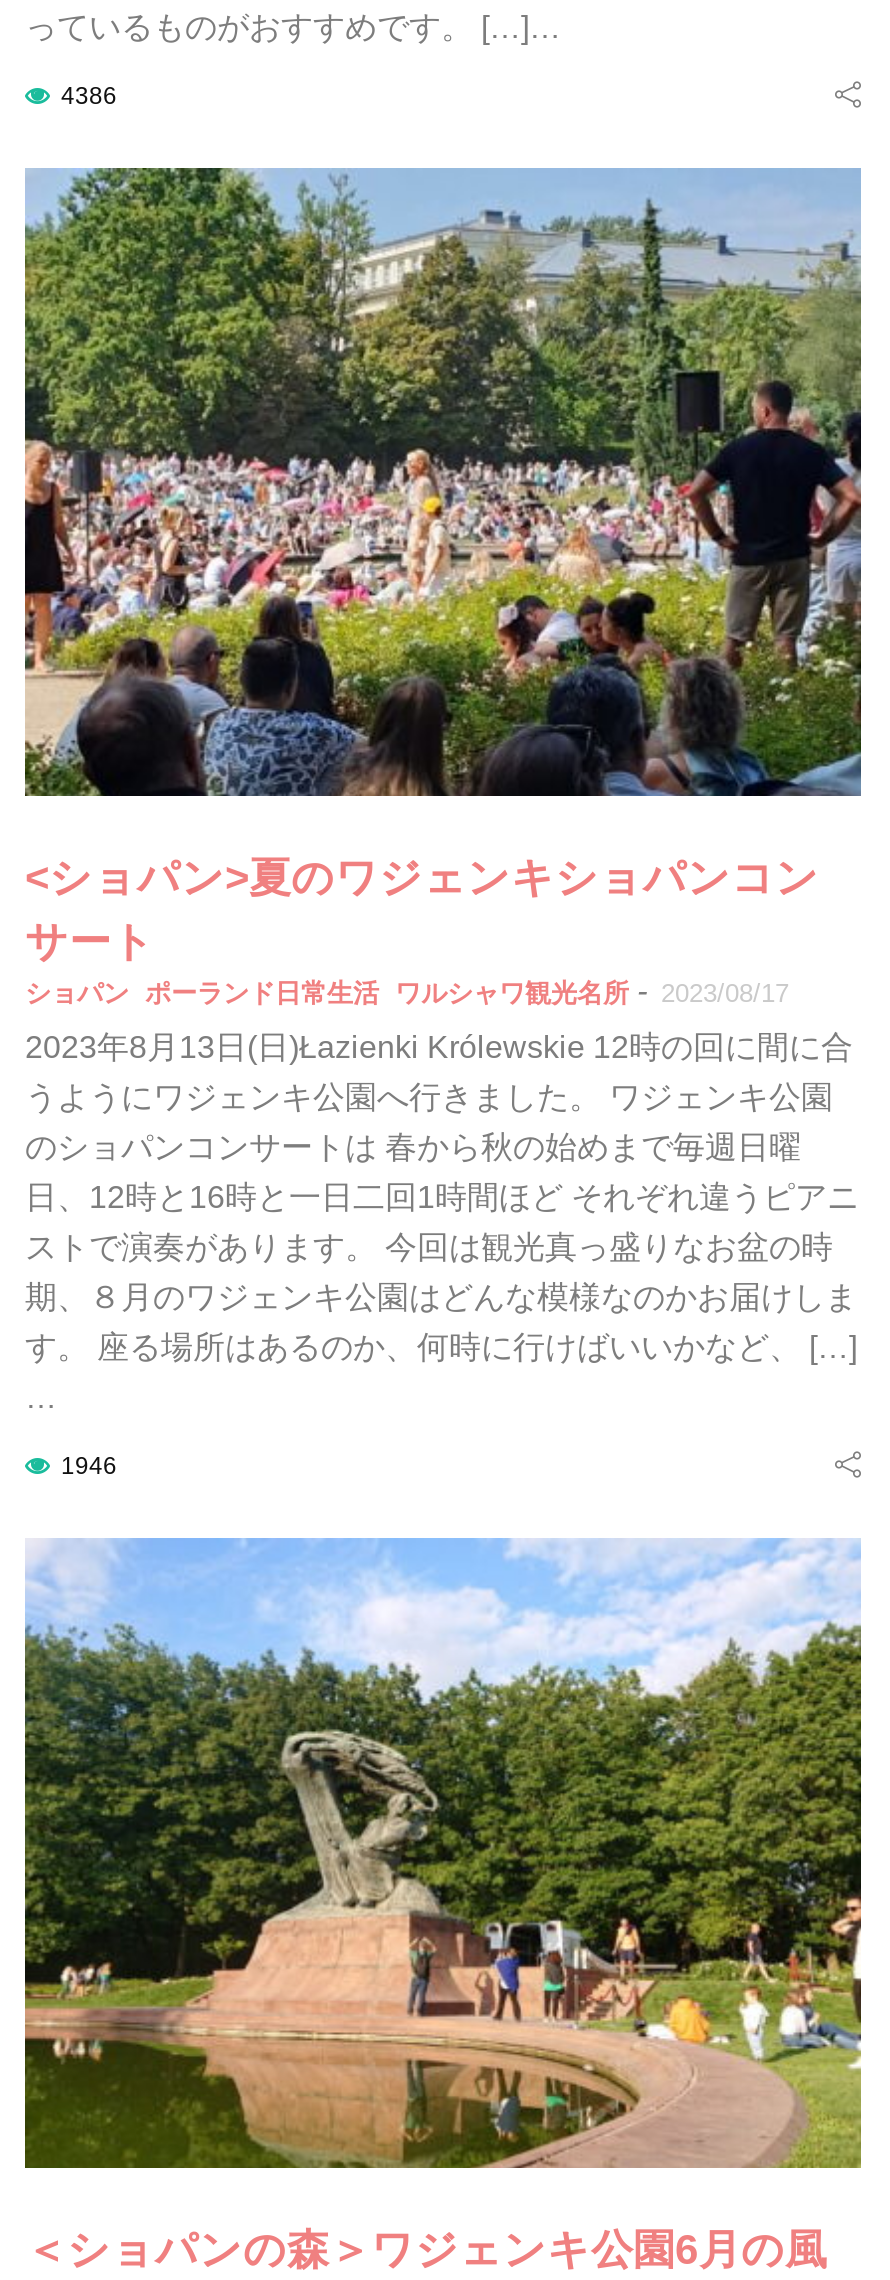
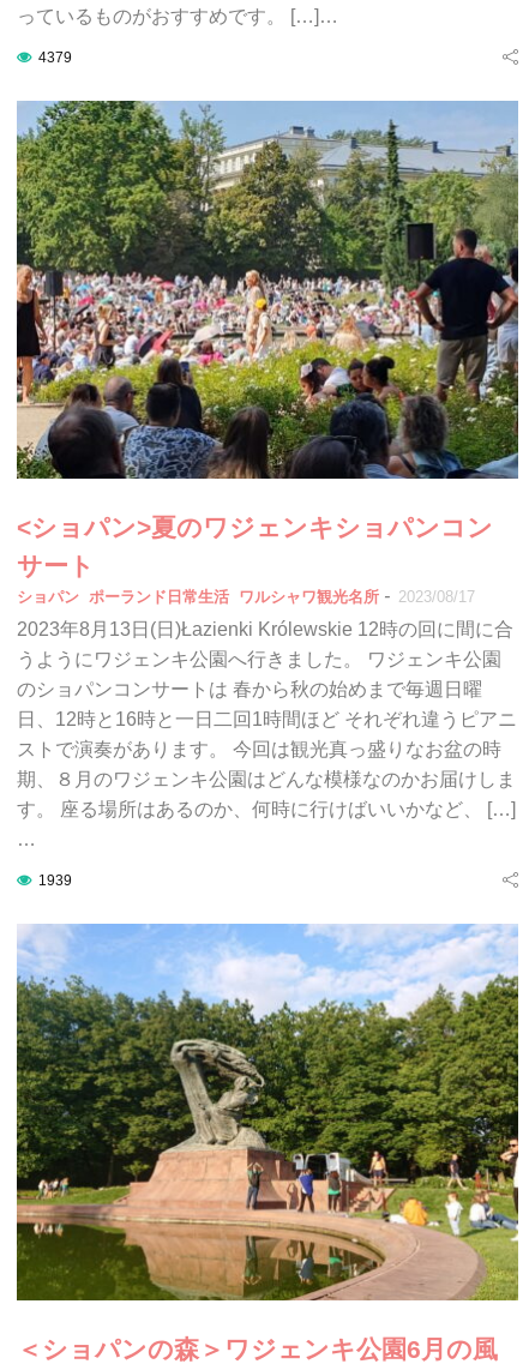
[61,82,117,110] 4386 -> [38,50,72,66] 4379
[61,1453,117,1481] 1946 -> [38,872,72,889] 1939

